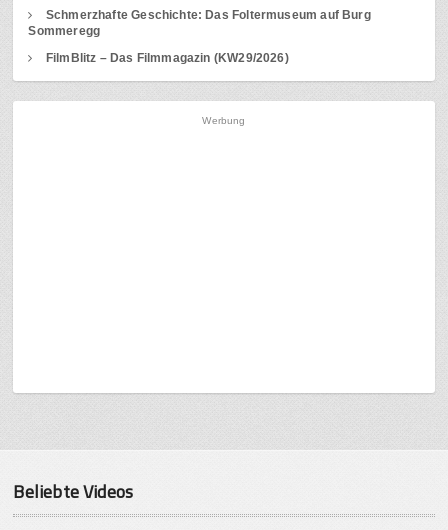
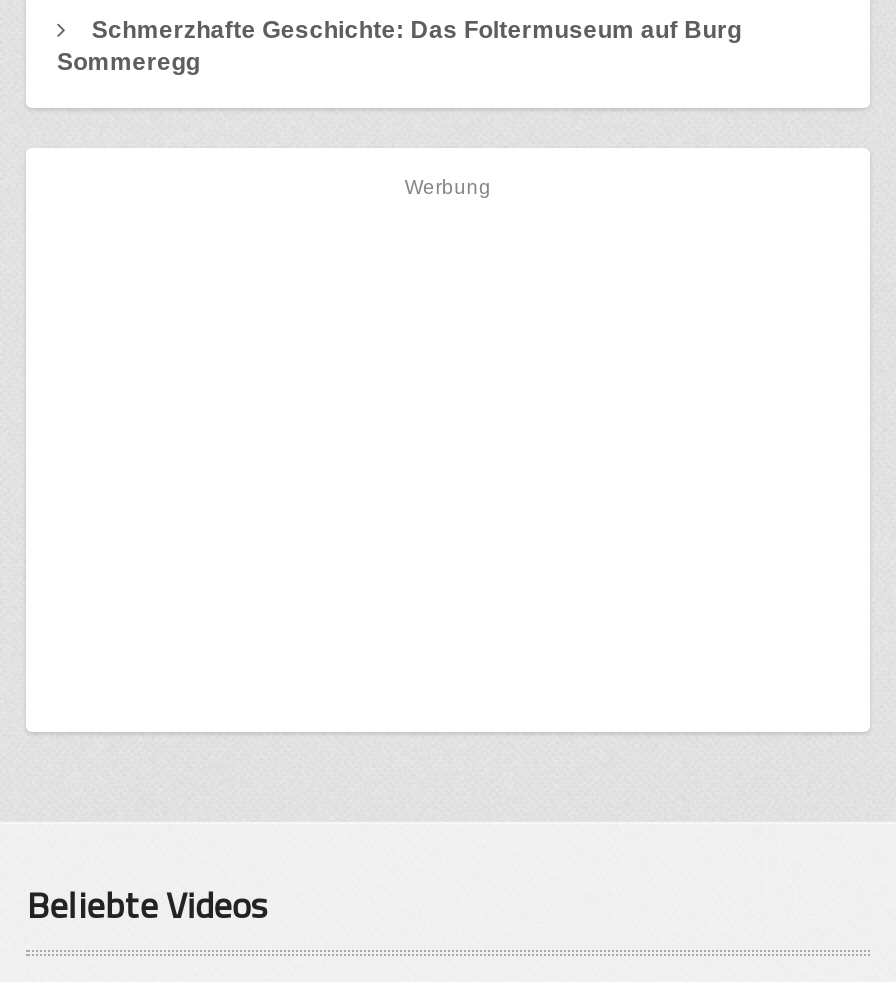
[46,51,289,65] FilmBlitz – Das Filmmagazin (KW29/2026) -> none

